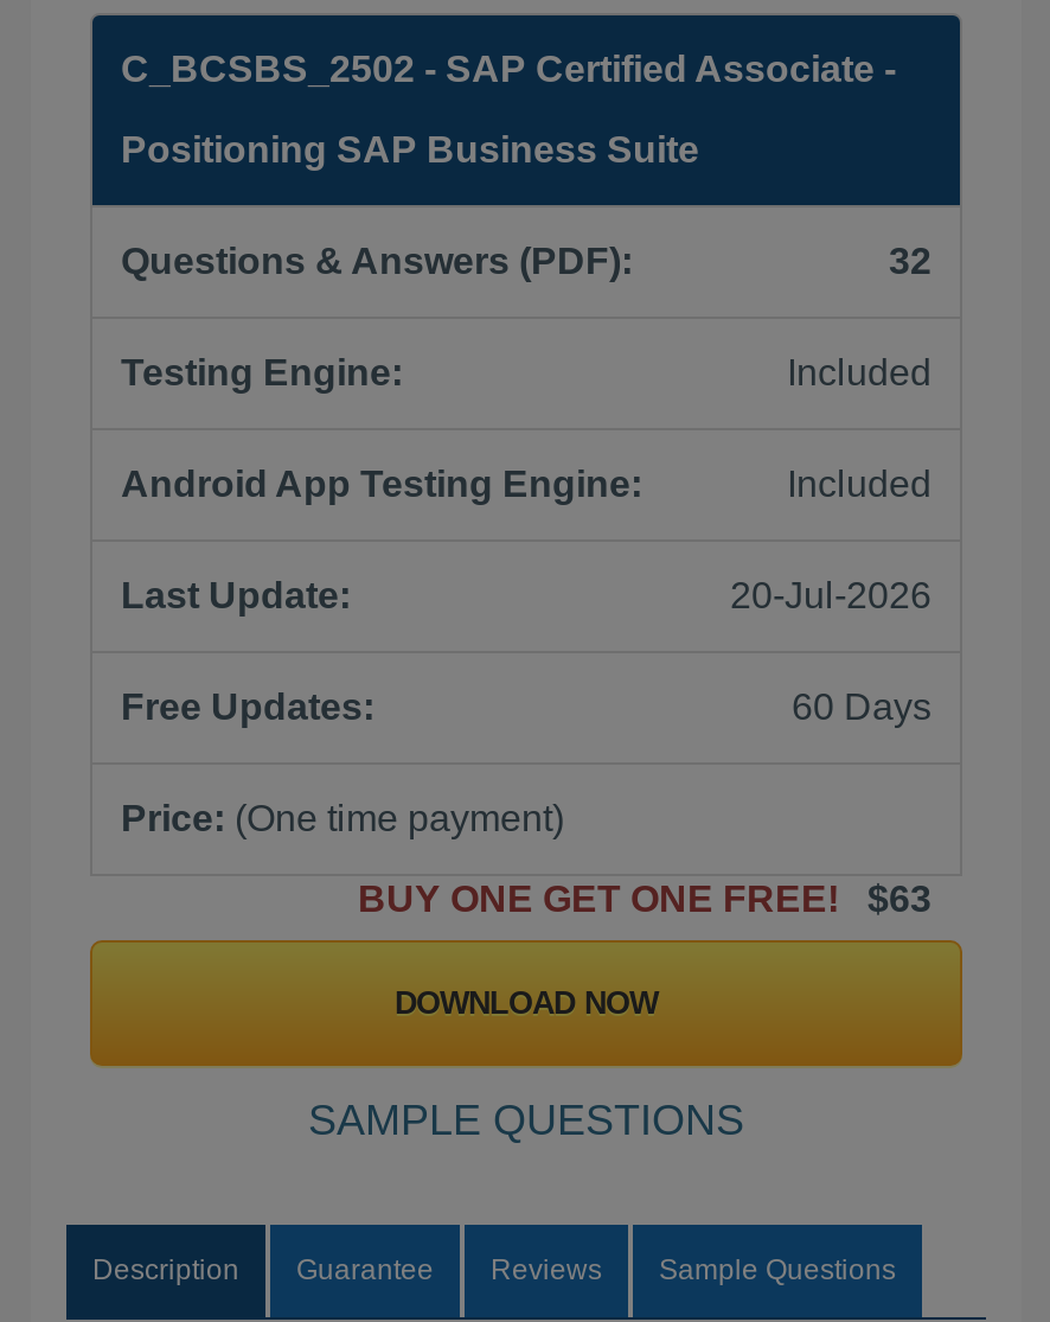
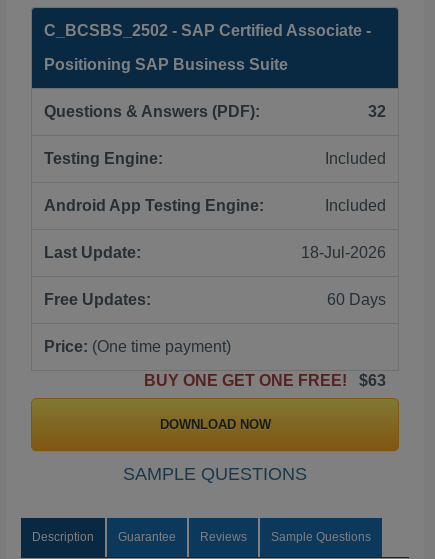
[730,575,931,615] 20-Jul-2026 -> [301,244,386,261] 18-Jul-2026

